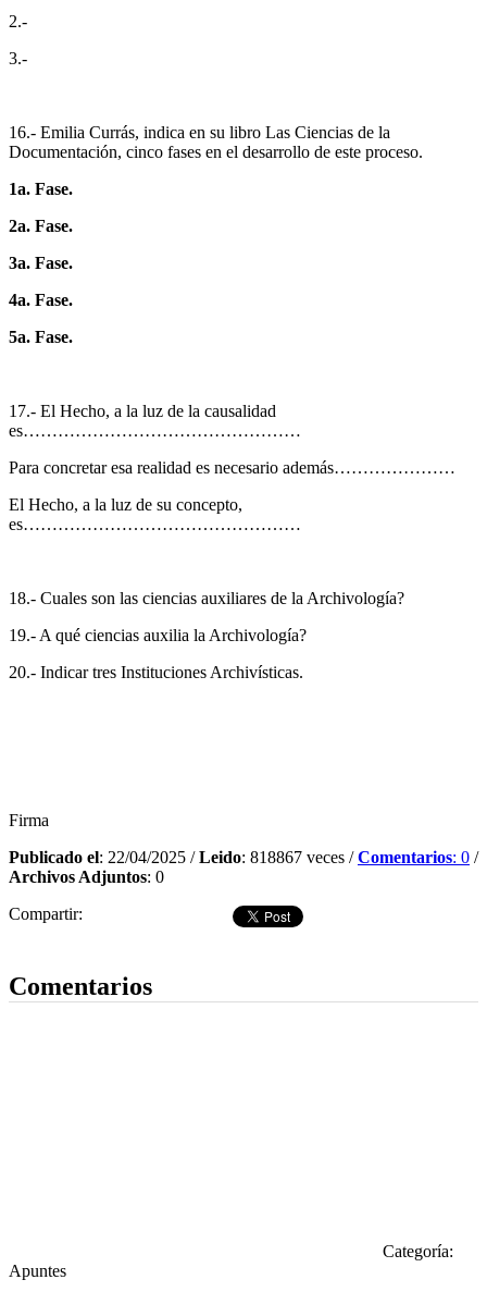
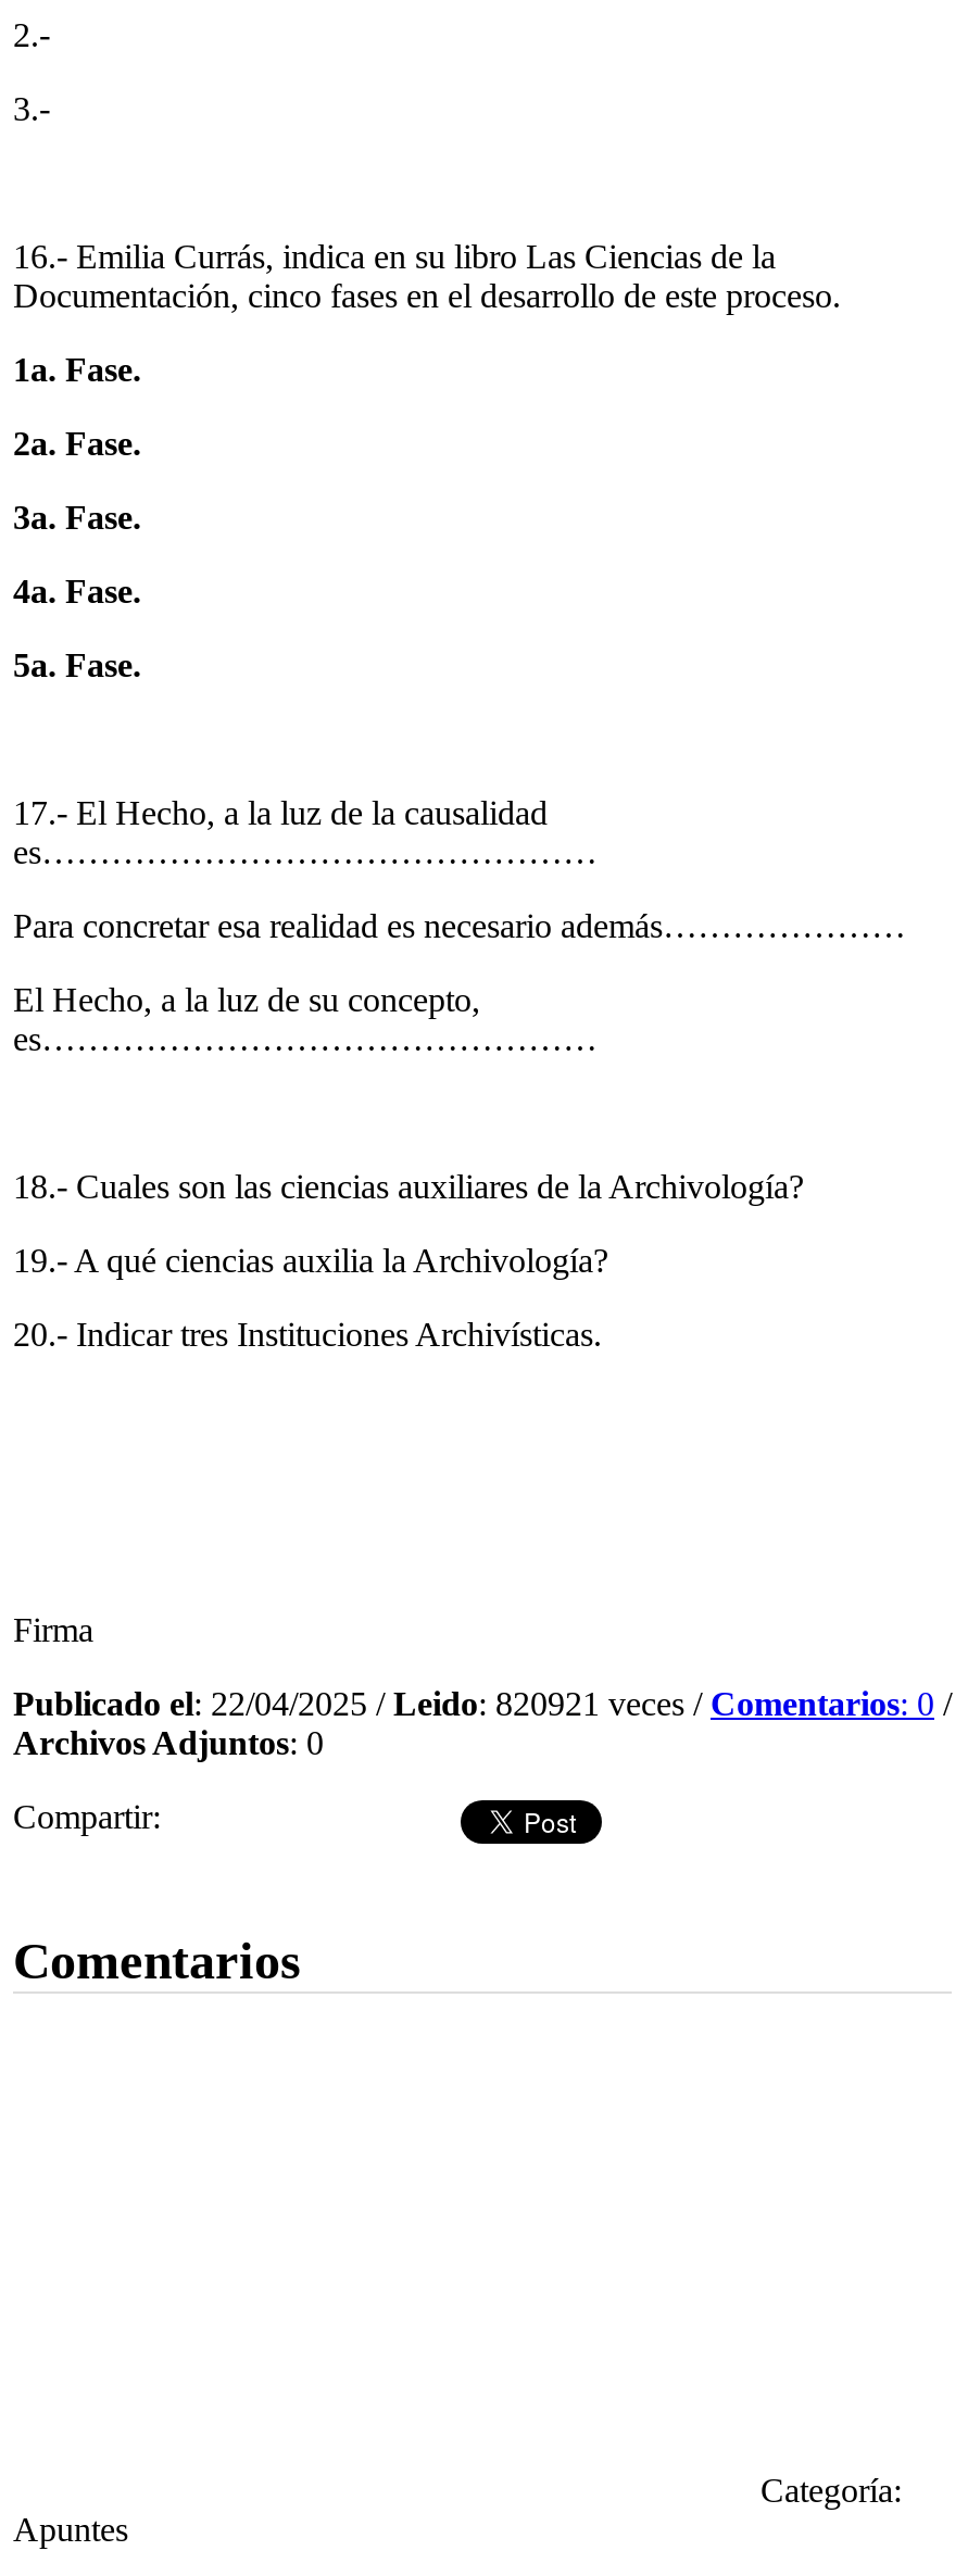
[9,847,478,866] Publicado el: 22/04/2025 / Leido: 818867 veces / Comentarios: 0 / -> [13,1684,952,1721] Publicado el: 22/04/2025 / Leido: 820921 veces / Comentarios: 0 /

